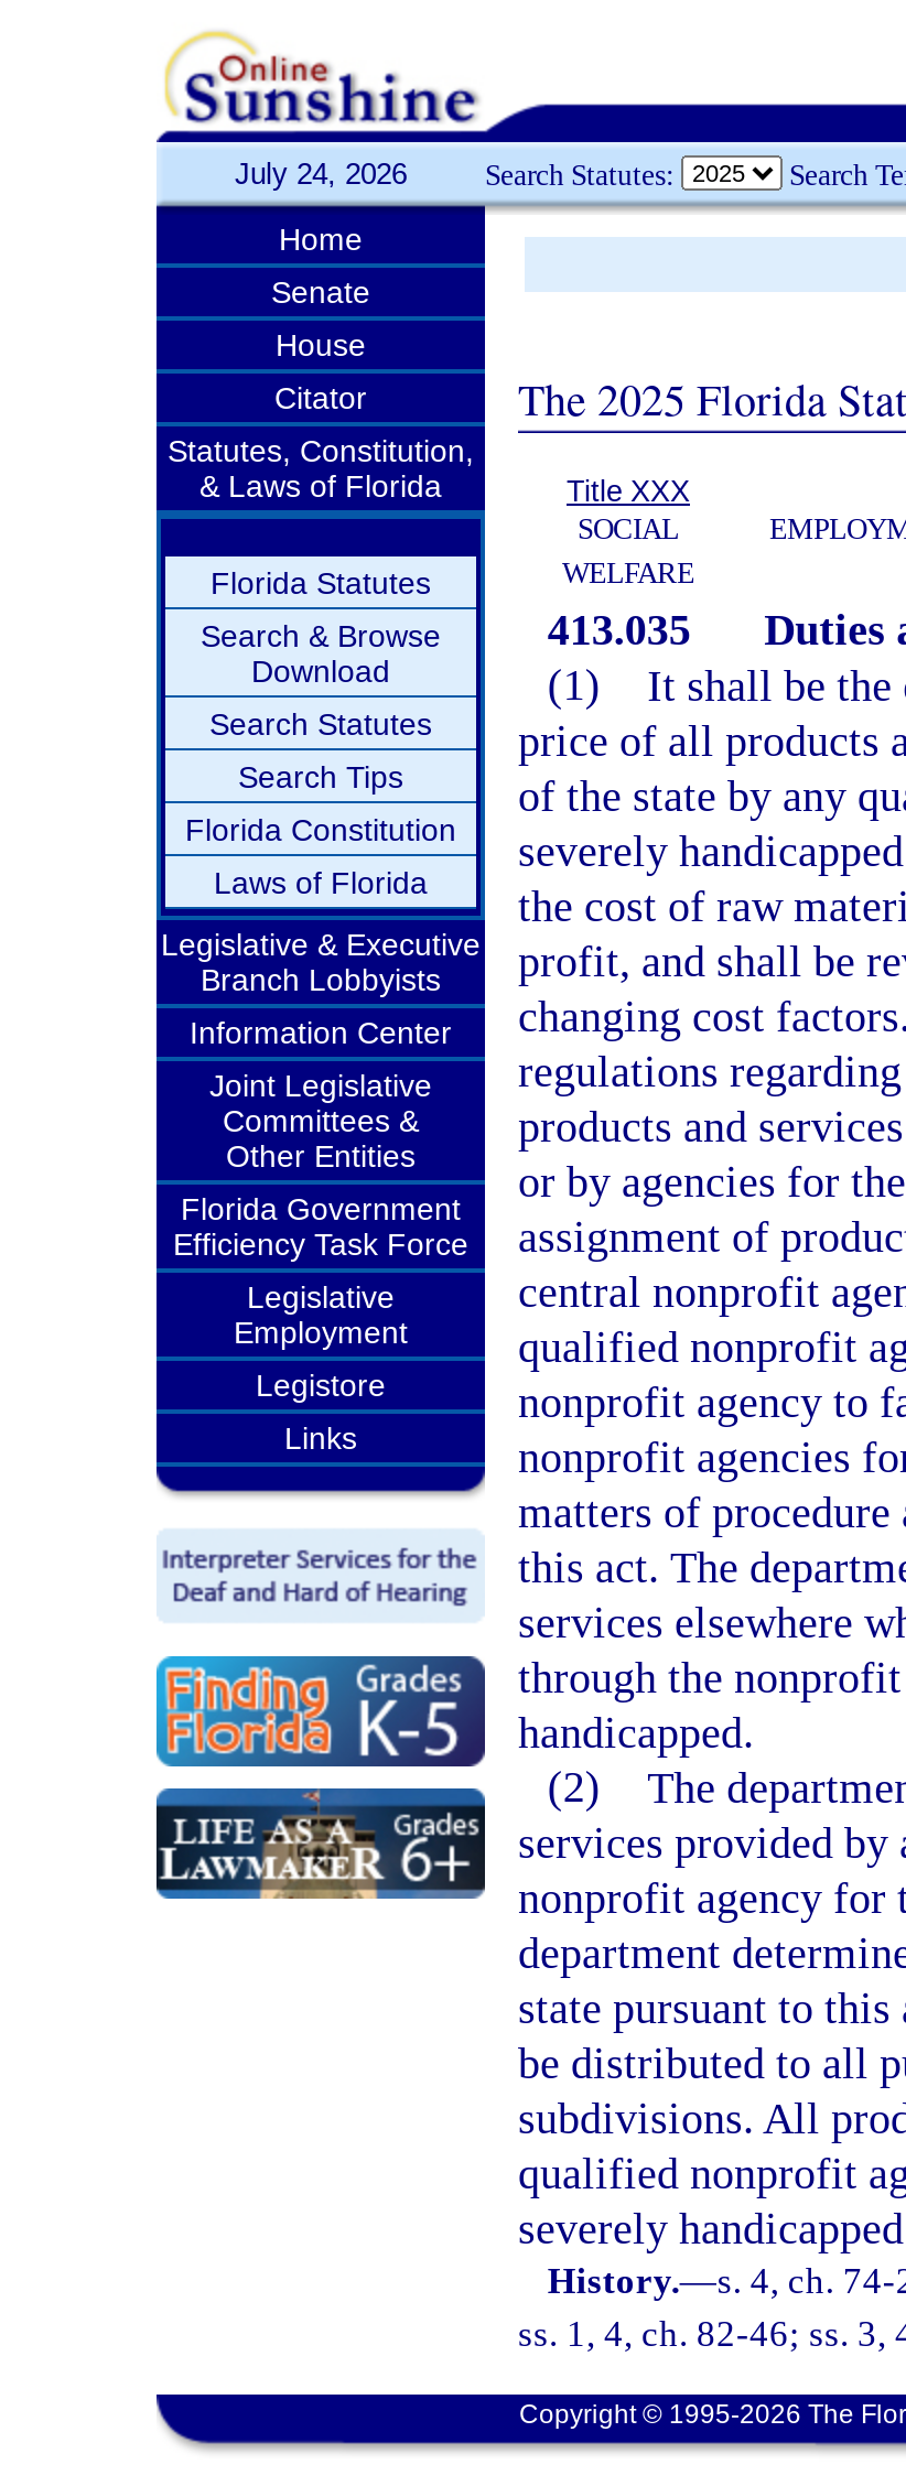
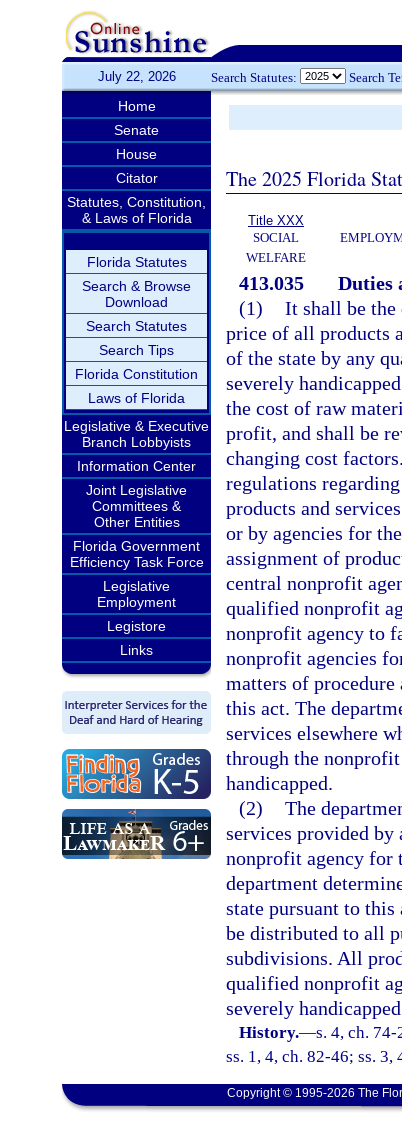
[235,158,407,191] July 24, 2026 -> [97,69,175,84] July 22, 2026

